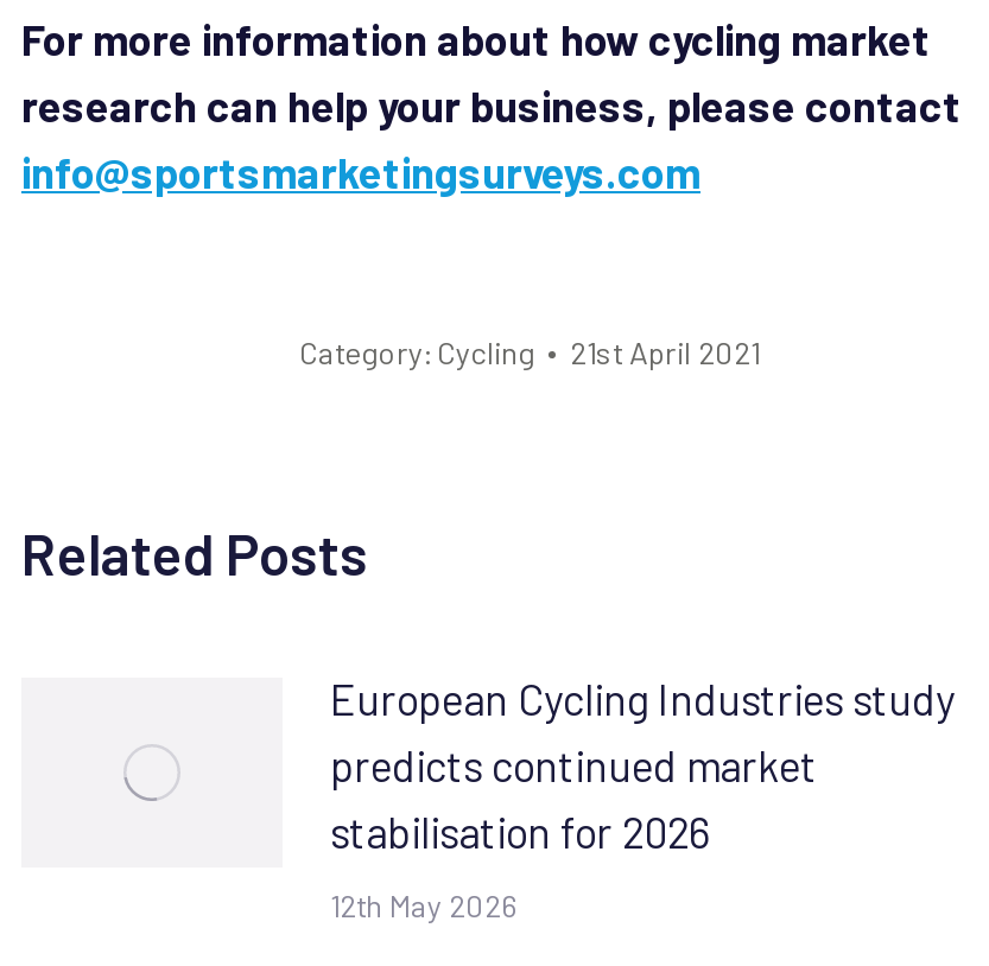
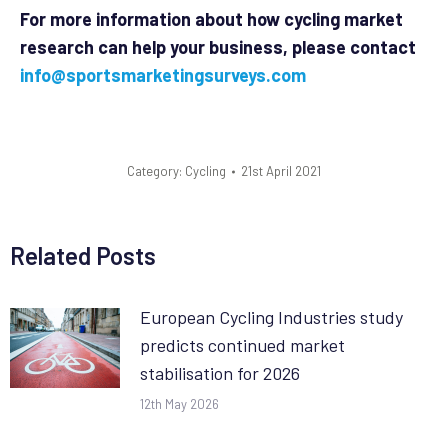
none -> [9,307,121,389] [image]

